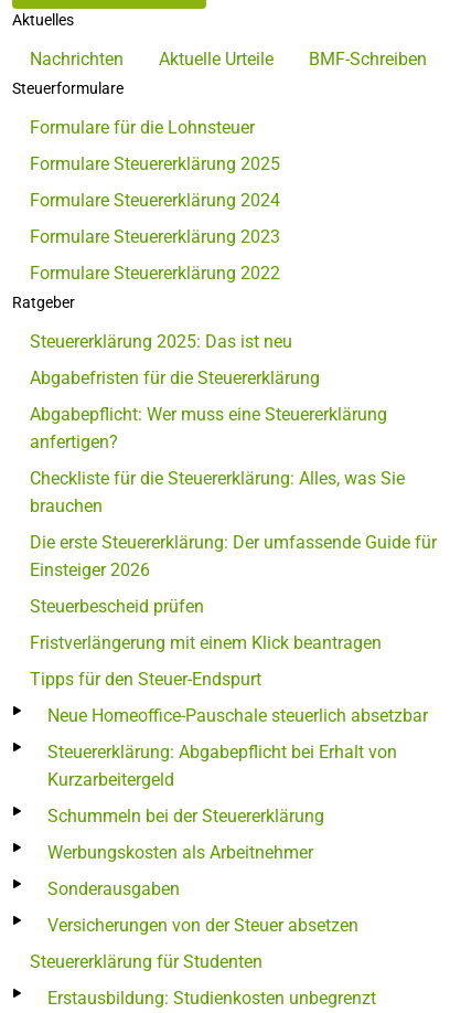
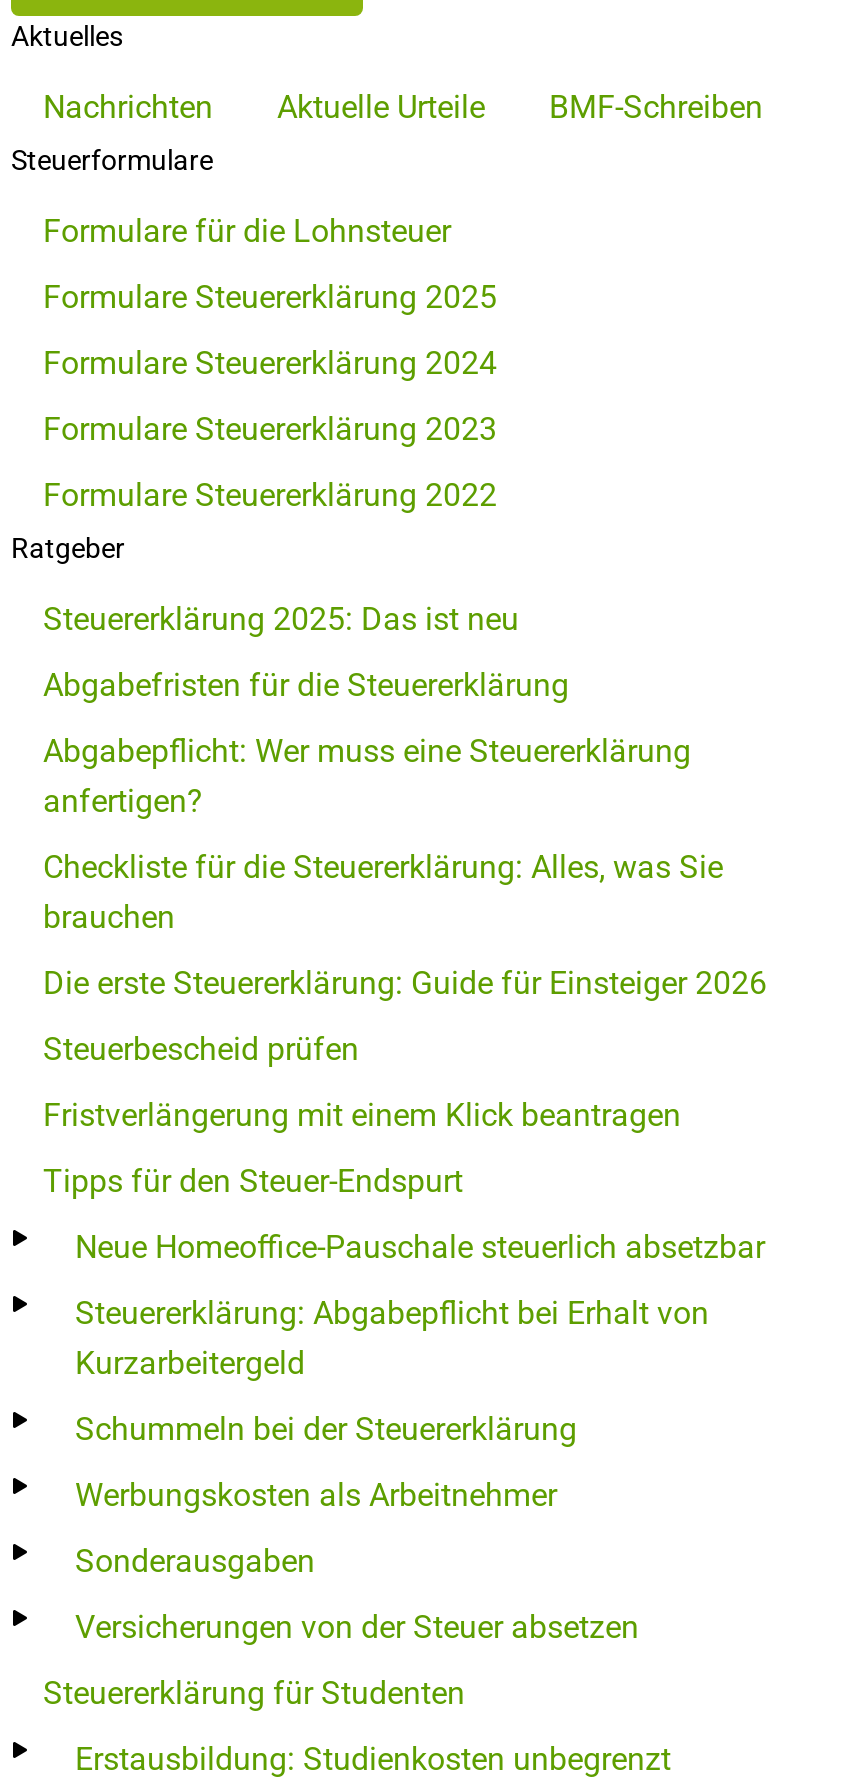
[30,531,437,580] Die erste Steuererklärung: Der umfassende Guide für | Einsteiger 2026 -> [43,963,767,1001] Die erste Steuererklärung: Guide für Einsteiger 2026

